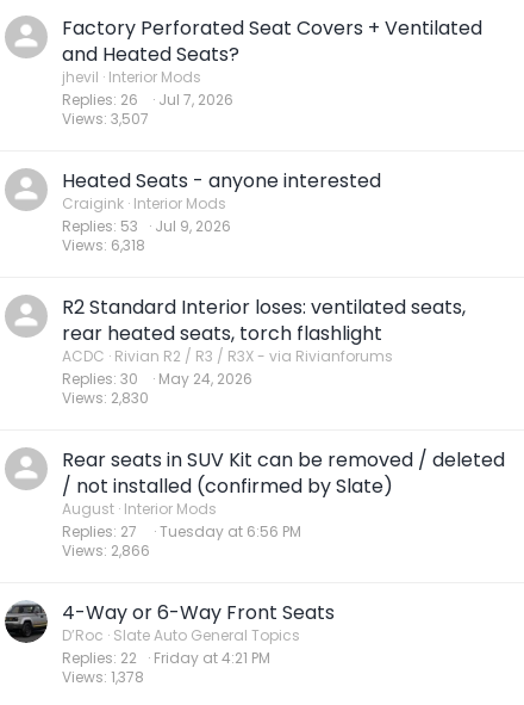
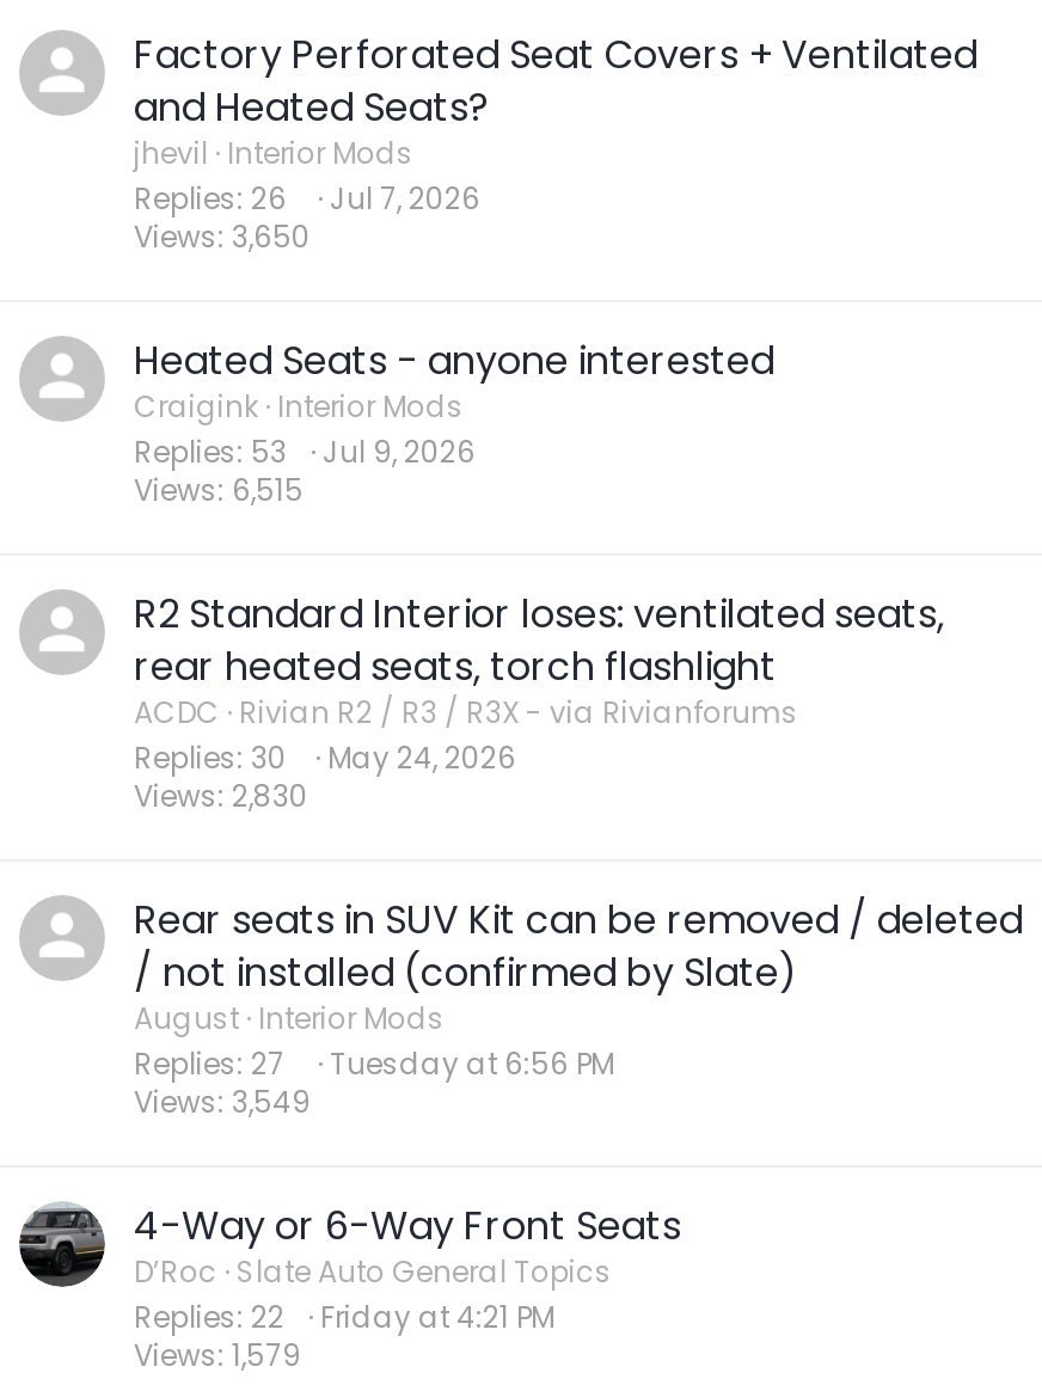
[62,108,149,128] Views 3,507 -> [134,215,311,256] Views 3,650
[62,234,145,255] Views 6,318 -> [134,468,304,509] Views 6,515
[62,540,150,560] Views 2,866 -> [134,1080,311,1121] Views 3,549
[62,666,144,687] Views 1,378 -> [134,1334,301,1374] Views 1,579

